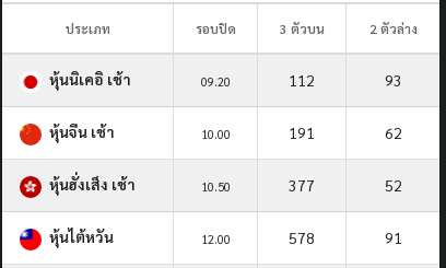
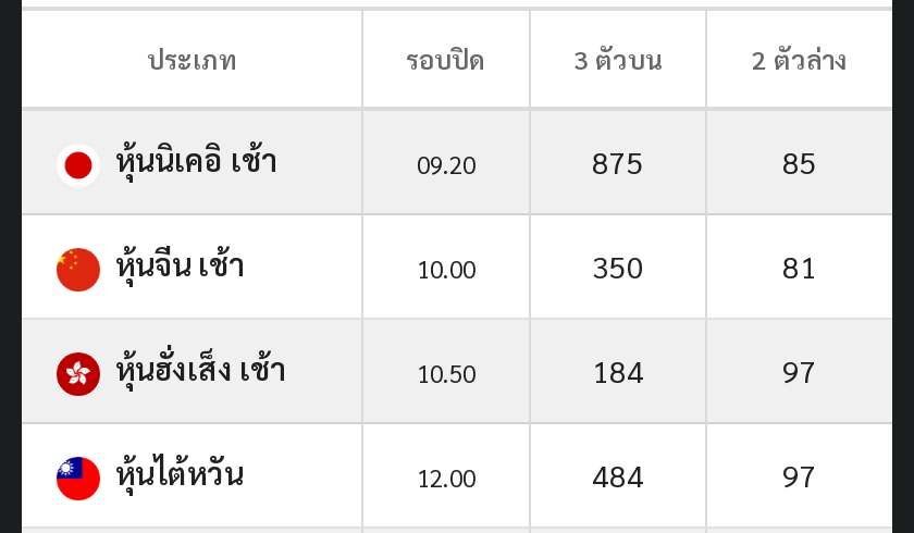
[289,70,315,89] 112 -> [592,141,644,180] 875
[384,70,402,89] 93 -> [782,141,817,180] 85
[289,122,315,142] 191 -> [592,245,644,285] 350
[384,122,402,142] 62 -> [782,245,817,285] 81
[289,175,315,194] 377 -> [592,350,644,389] 184
[384,175,402,194] 52 -> [782,350,817,389] 97
[289,227,315,247] 578 -> [592,454,644,493] 484
[384,227,402,247] 91 -> [782,454,817,493] 97

